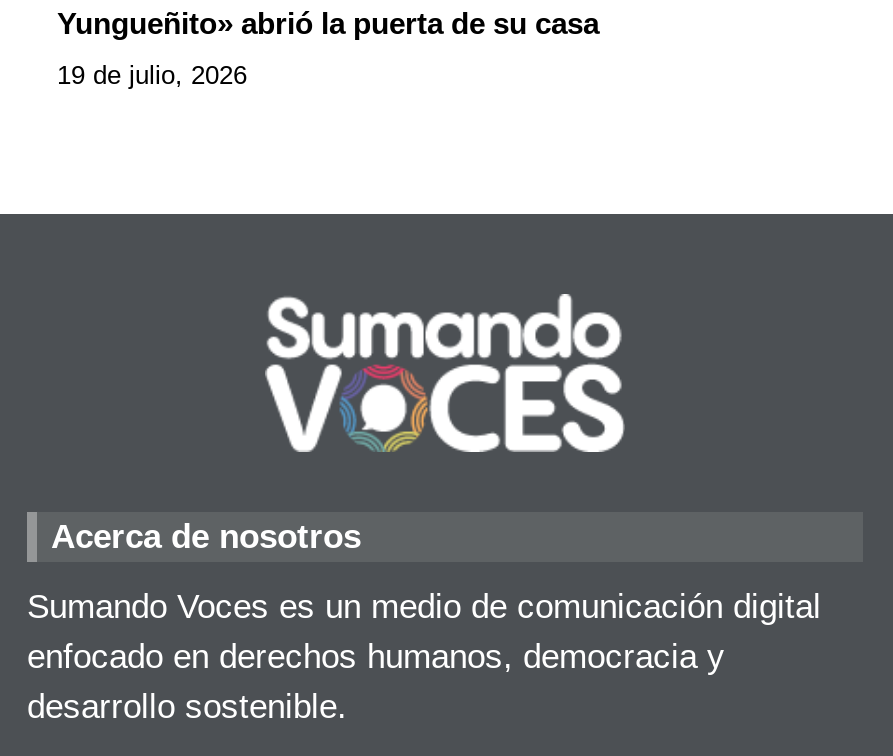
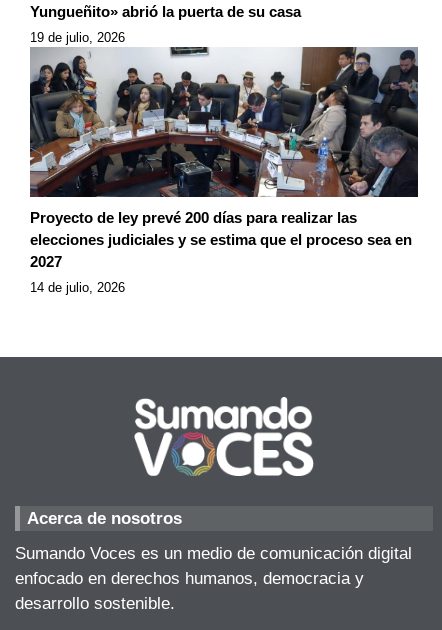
none -> [29,46,419,295] [image] | Proyecto de ley prevé 200 días para realizar las | elecciones judiciales y se estima que el proceso sea en | 2027 | 14 de julio, 2026

